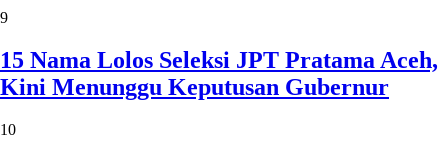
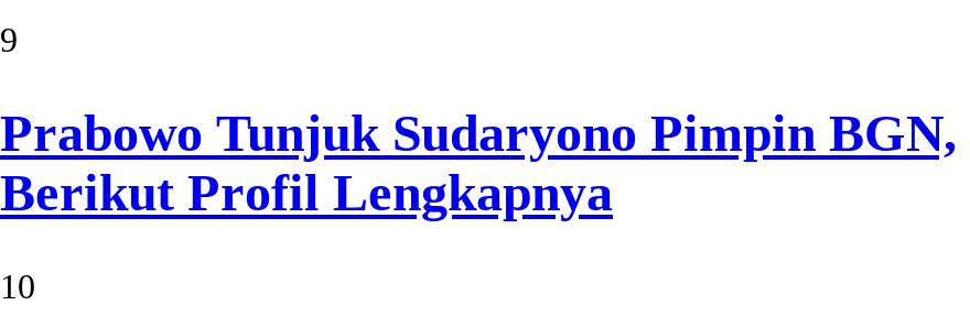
[0,47,438,100] 15 Nama Lolos Seleksi JPT Pratama Aceh, | Kini Menunggu Keputusan Gubernur -> [0,104,957,220] Prabowo Tunjuk Sudaryono Pimpin BGN, | Berikut Profil Lengkapnya

